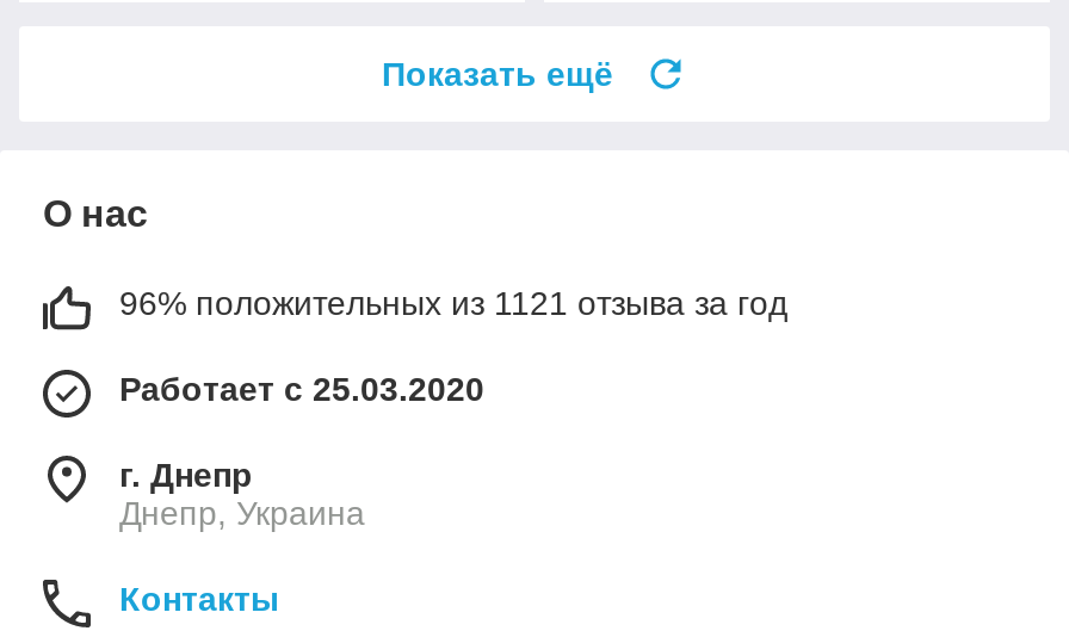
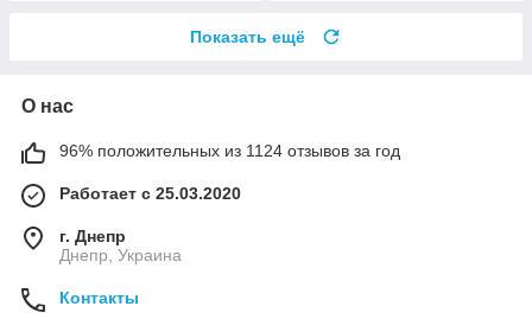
[119,284,787,323] 96% положительных из 1121 отзыва за год -> [59,141,400,160] 96% положительных из 1124 отзывов за год

